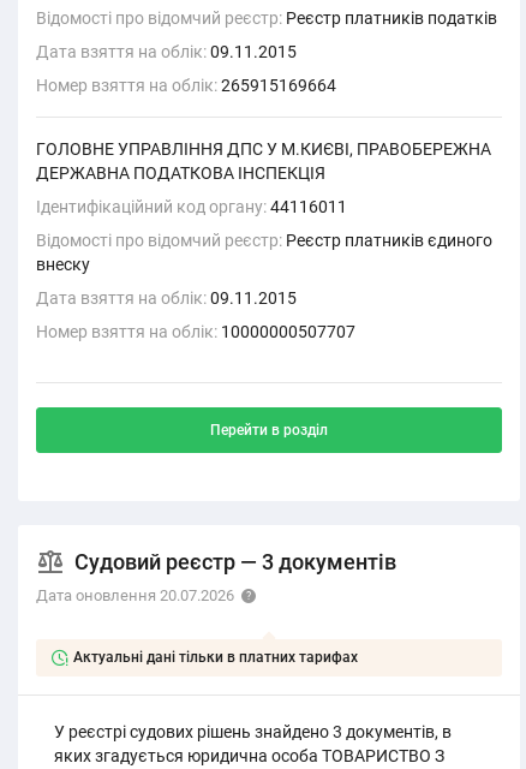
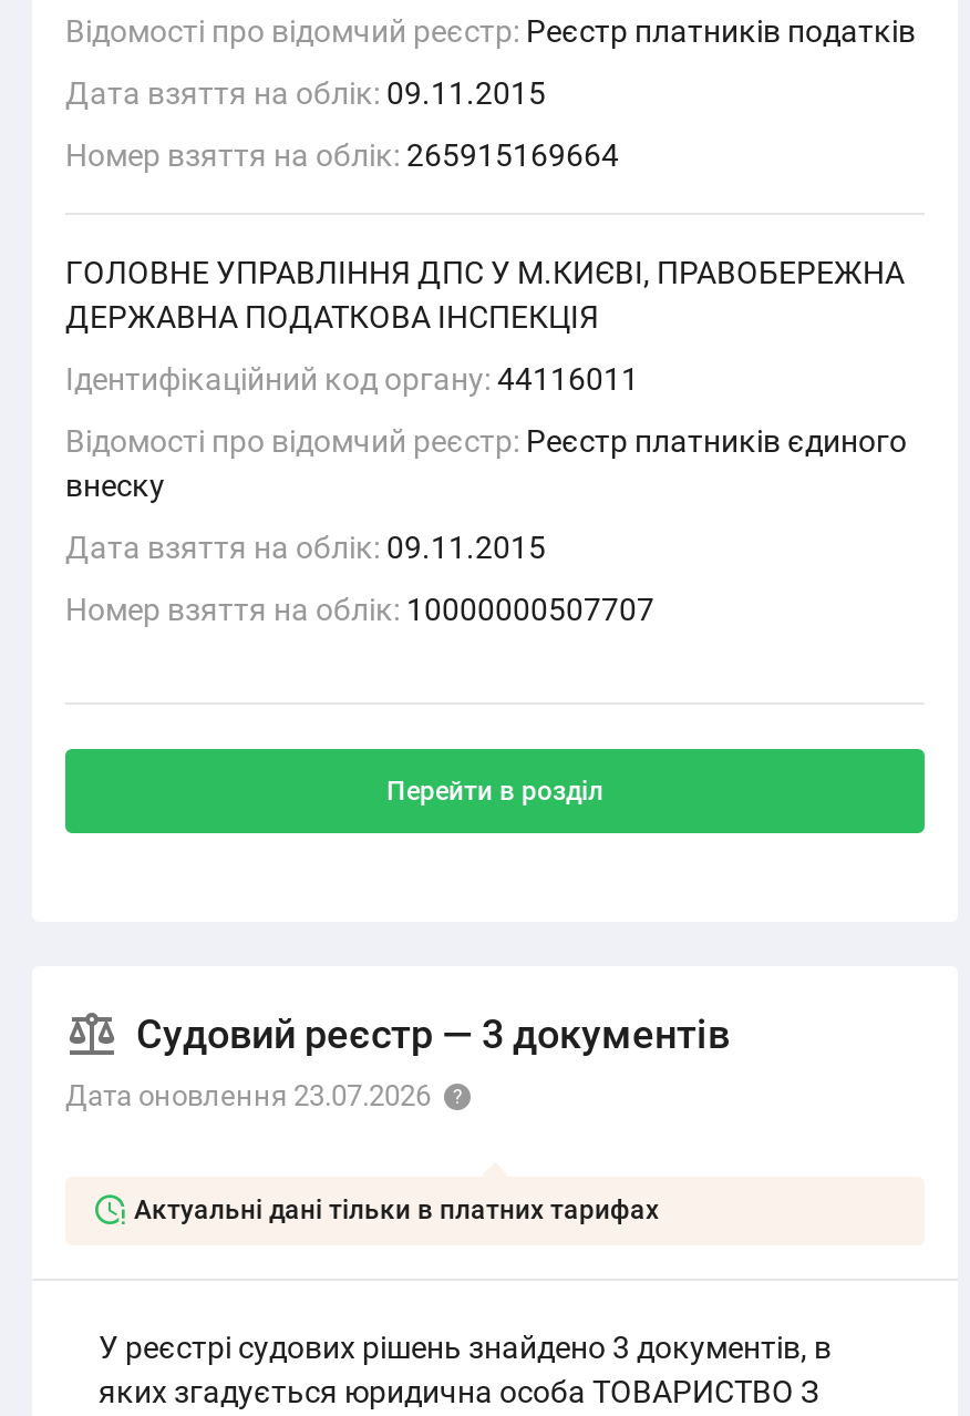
[36,586,234,605] Дата оновлення 20.07.2026 -> [65,1079,431,1113] Дата оновлення 23.07.2026

